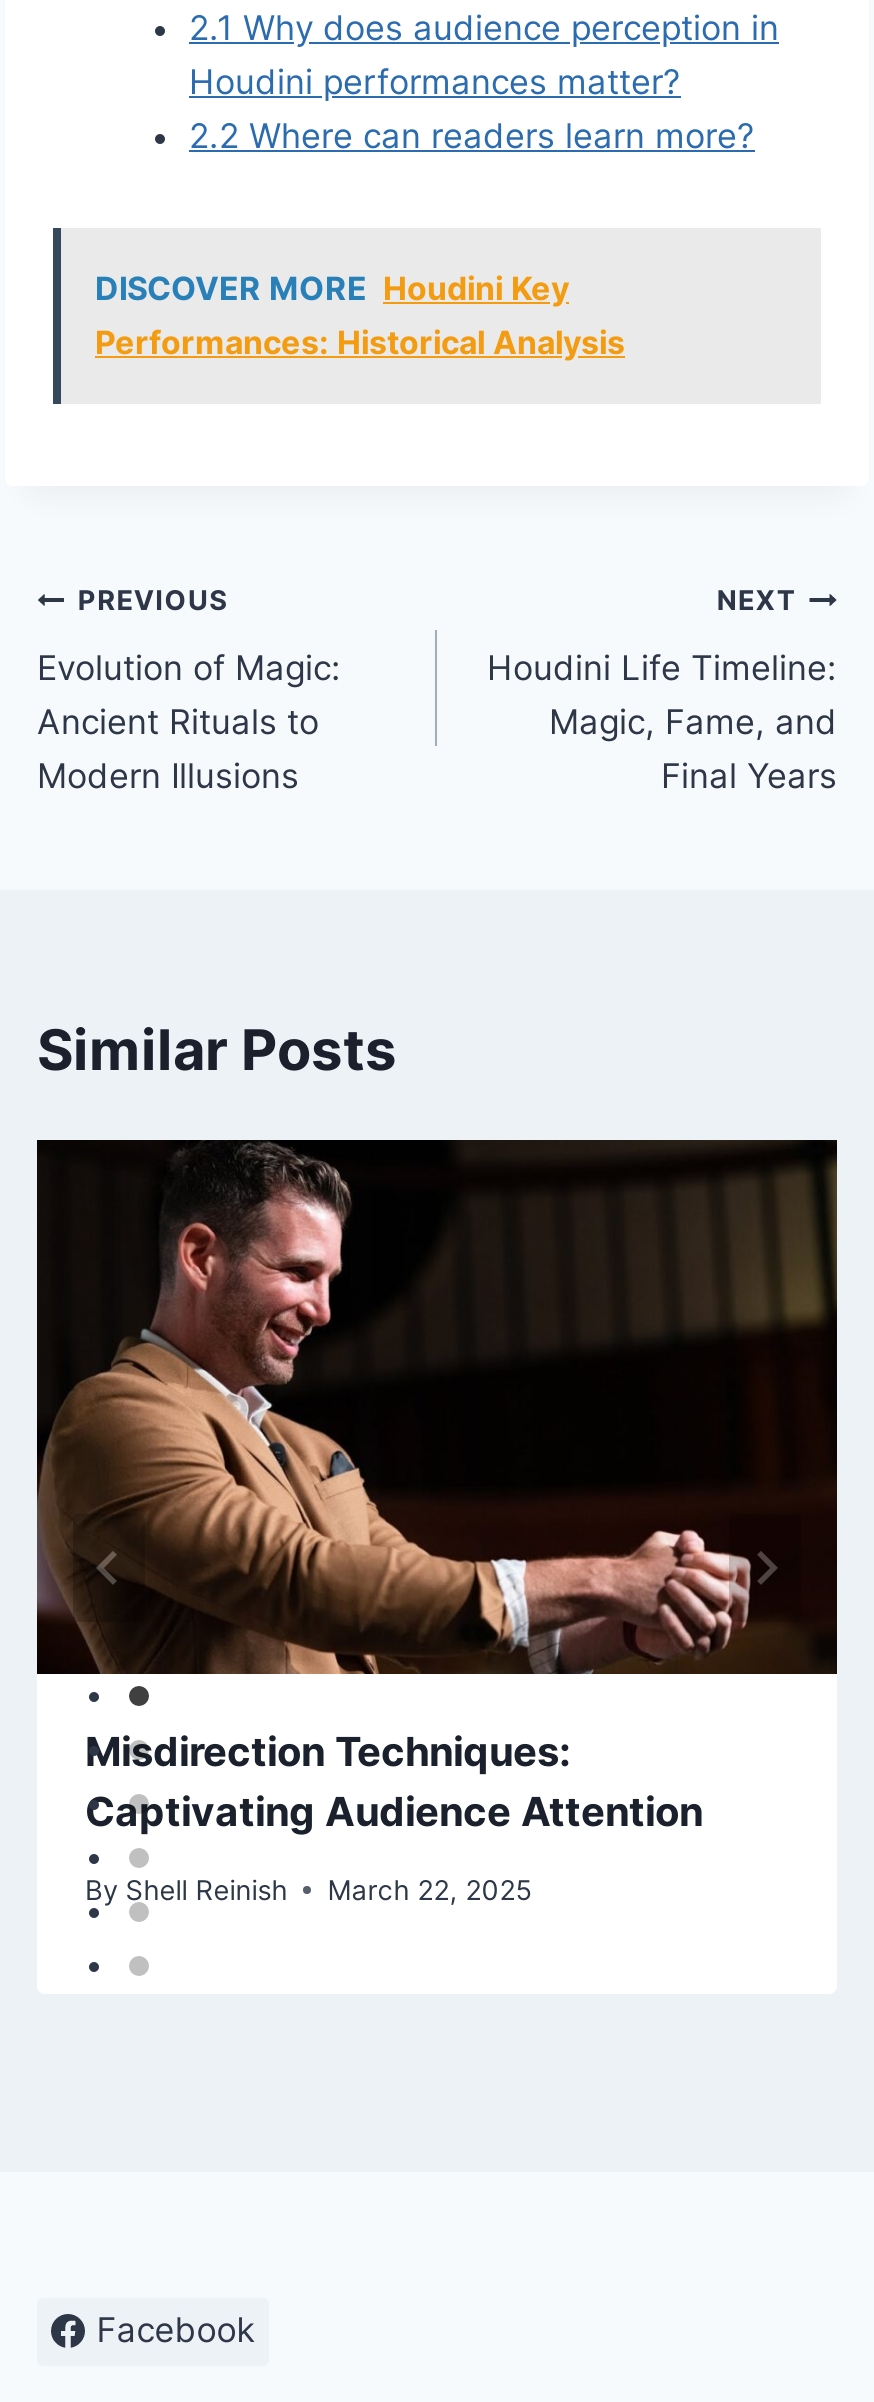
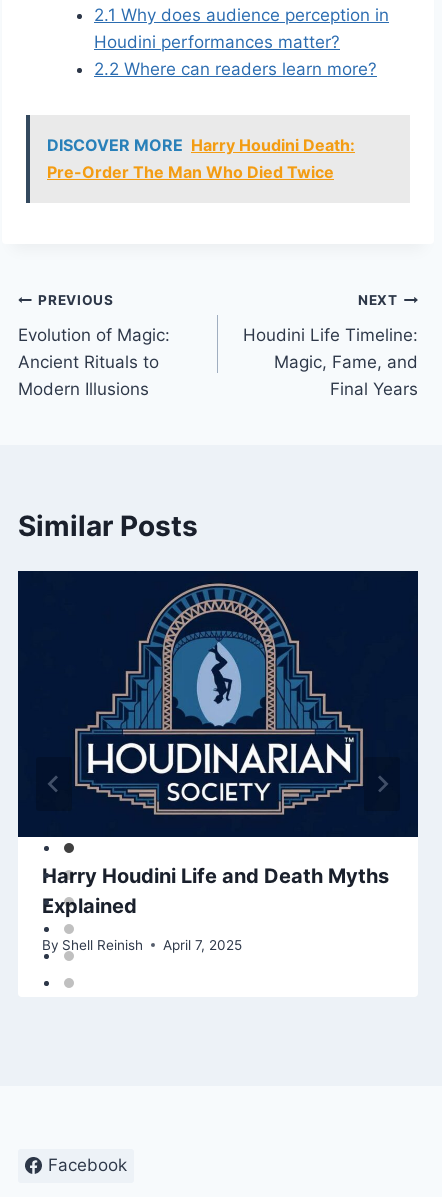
[95,269,625,363] DISCOVER MORE Houdini Key | Performances: Historical Analysis -> [47,135,355,182] DISCOVER MORE Harry Houdini Death: | Pre-Order The Man Who Died Twice
[37,1140,837,1837] [image] | Misdirection Techniques: | Captivating Audience Attention -> [18,571,418,918] [image] | Harry Houdini Life and Death Myths | Explained
[85,1874,531,1906] By Shell Reinish March 22, 2025 -> [42,937,242,953] By Shell Reinish April 7, 2025

